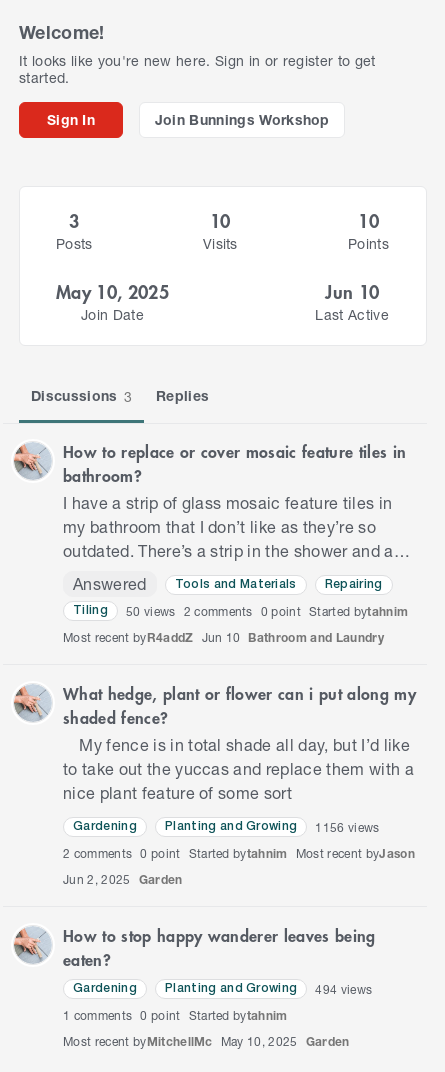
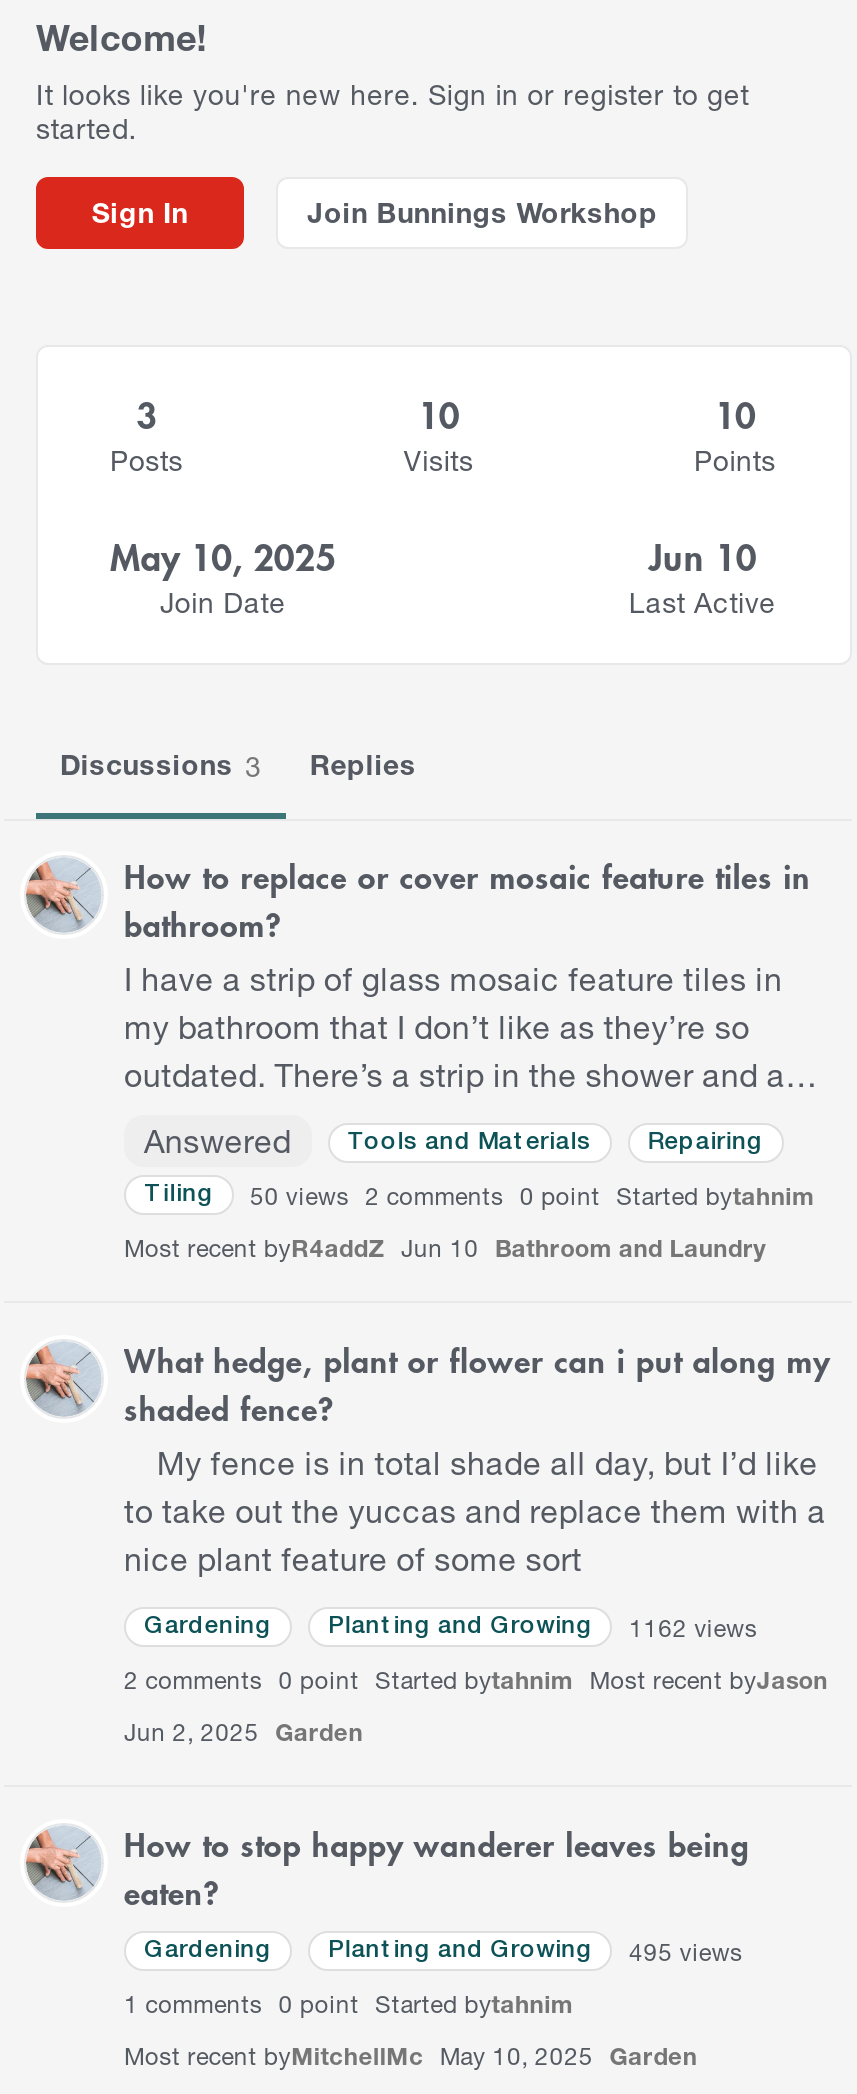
[165,820,380,835] Planting and Growing 1156 views -> [328,1613,757,1643] Planting and Growing 1162 views
[165,982,372,997] Planting and Growing 494 views -> [328,1937,743,1967] Planting and Growing 495 views

